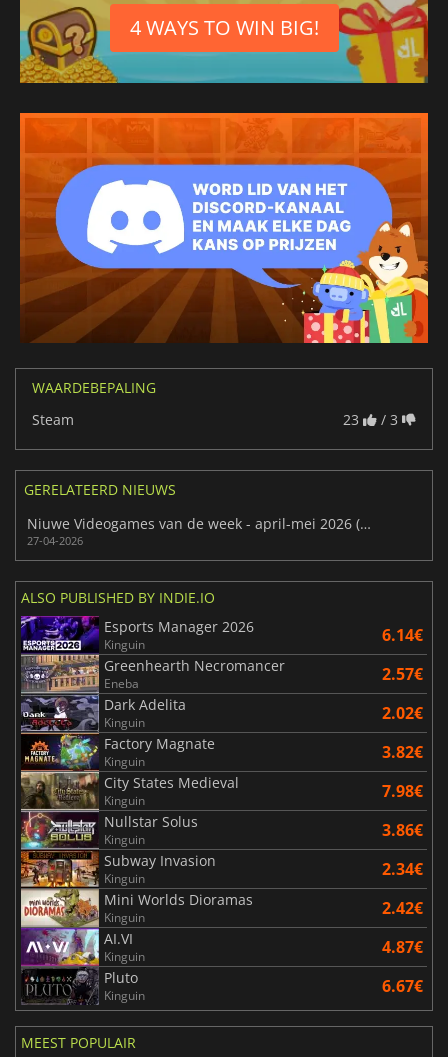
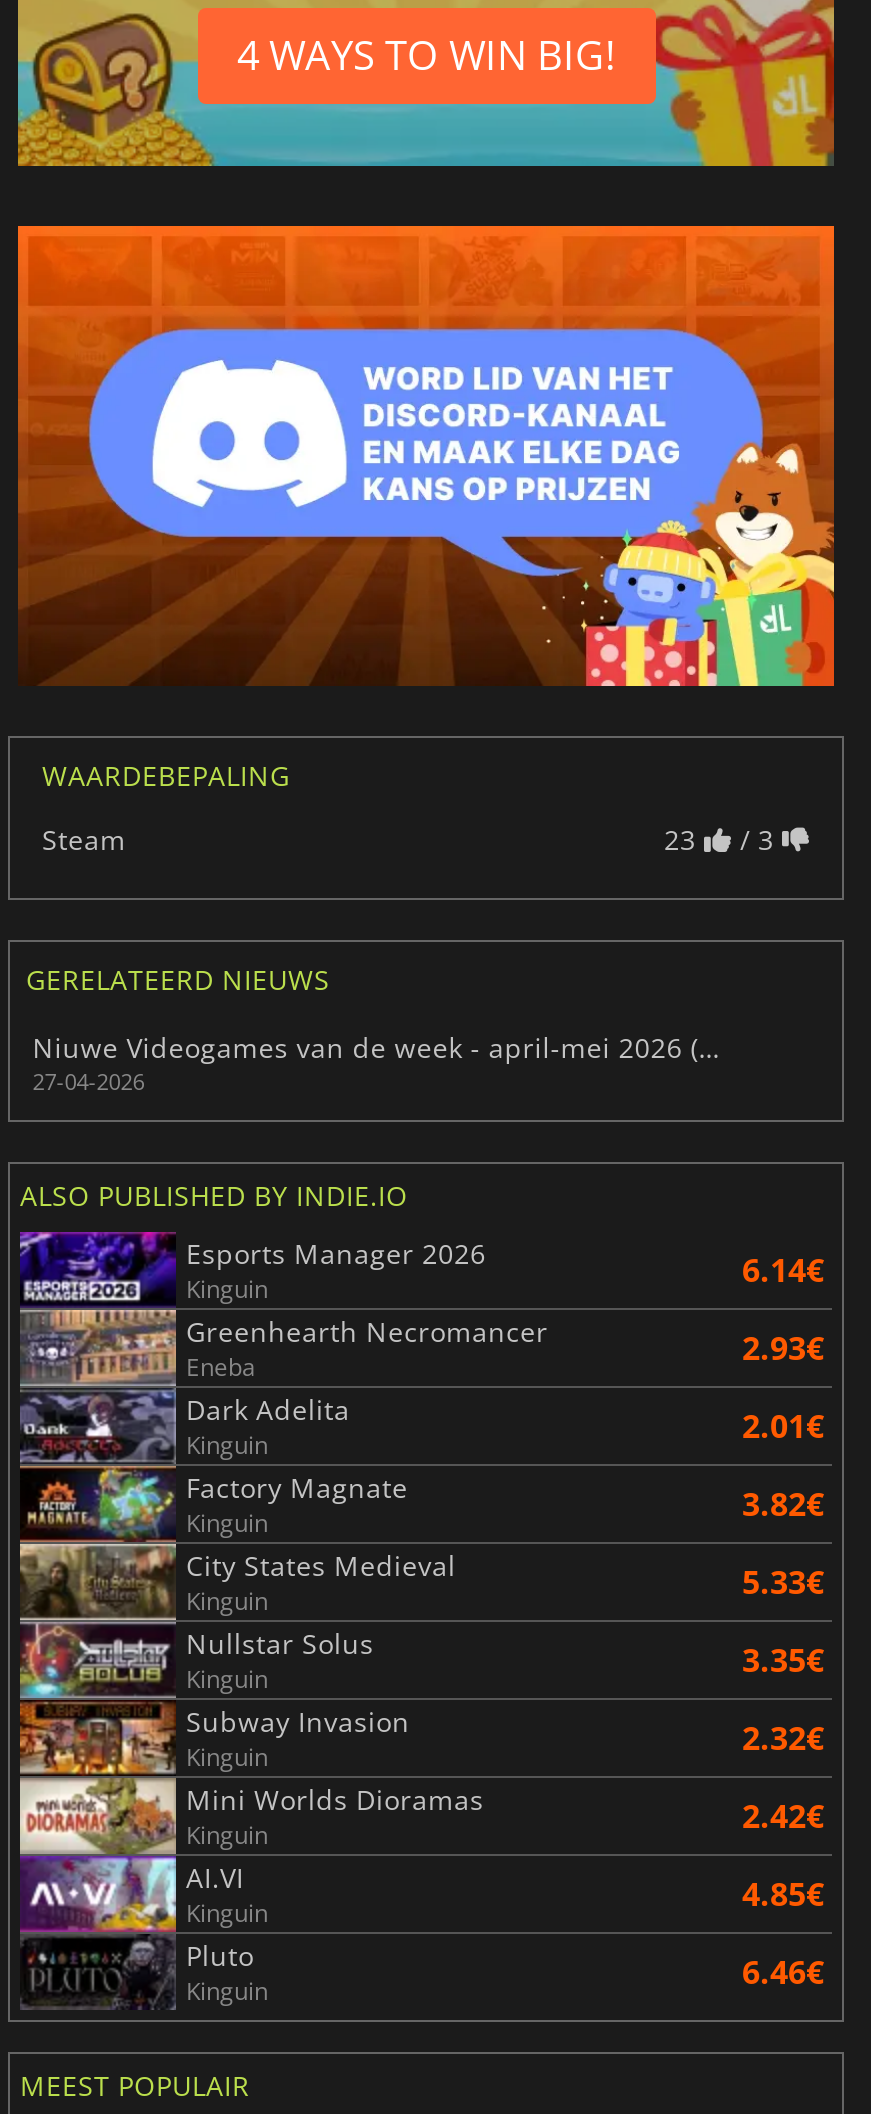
[382,663,423,685] 2.57€ -> [742,1326,824,1370] 2.93€
[382,702,423,724] 2.02€ -> [742,1404,824,1448] 2.01€
[382,780,423,802] 7.98€ -> [742,1560,824,1604] 5.33€
[382,819,423,841] 3.86€ -> [742,1638,824,1682] 3.35€
[382,858,423,880] 2.34€ -> [742,1716,824,1760] 2.32€
[382,936,423,958] 4.87€ -> [742,1872,824,1916] 4.85€
[382,975,423,997] 6.67€ -> [742,1950,824,1994] 6.46€

